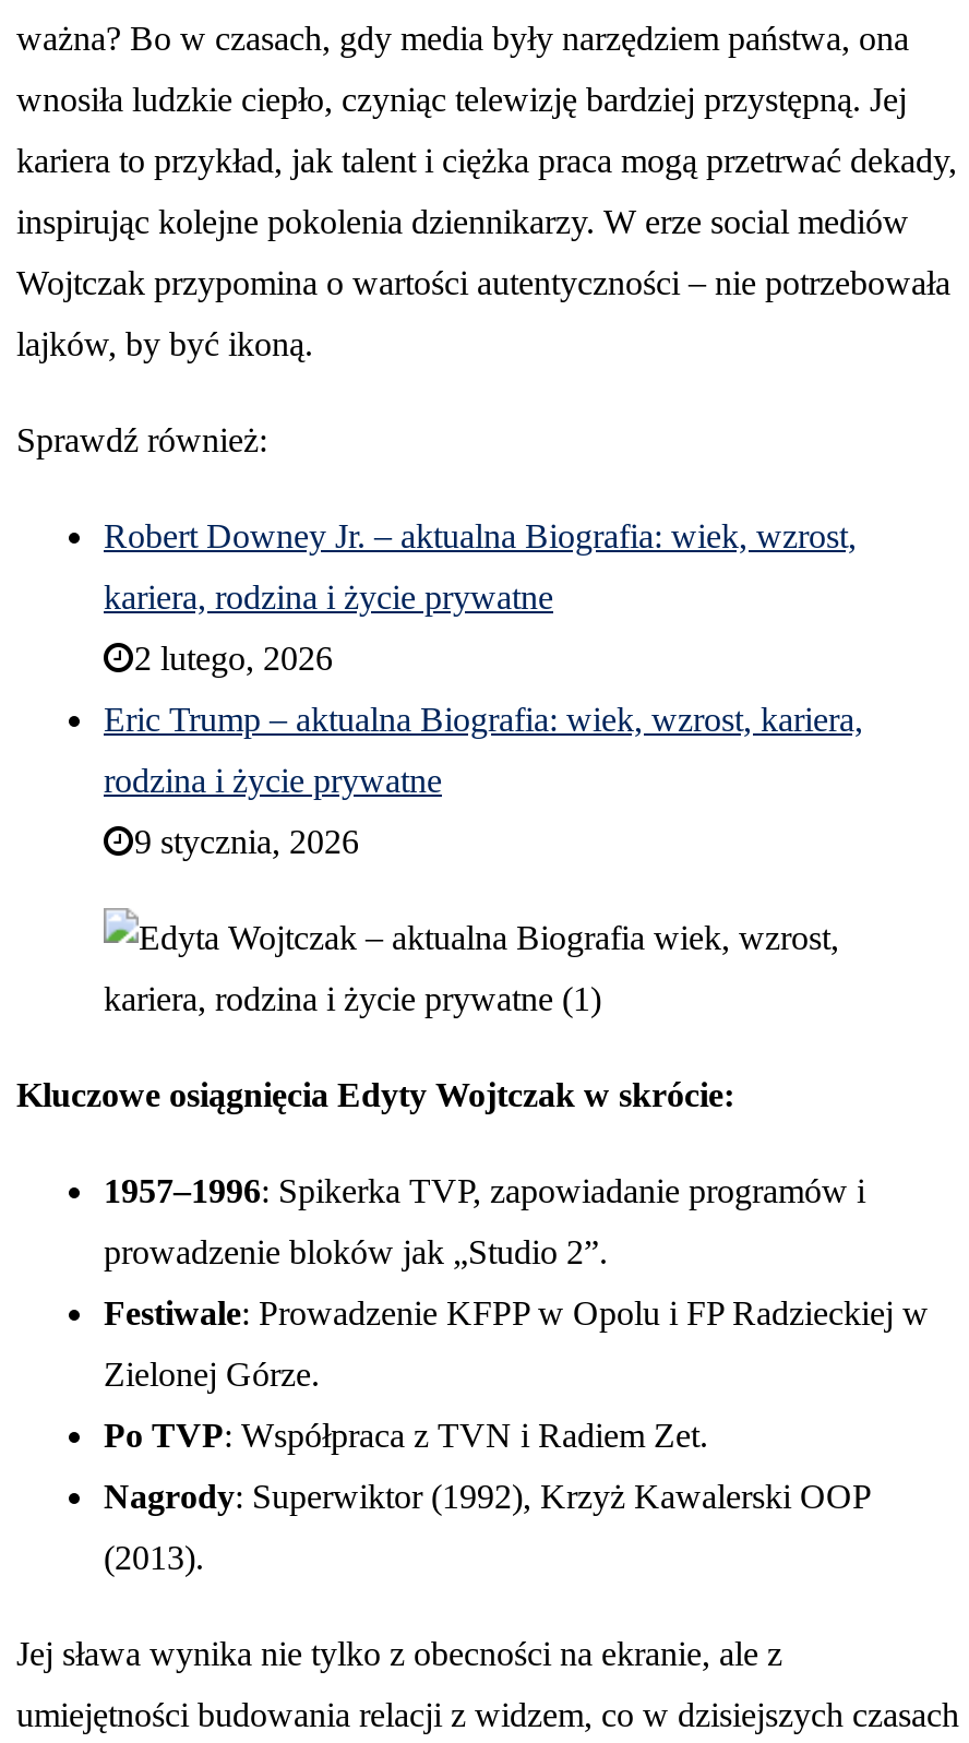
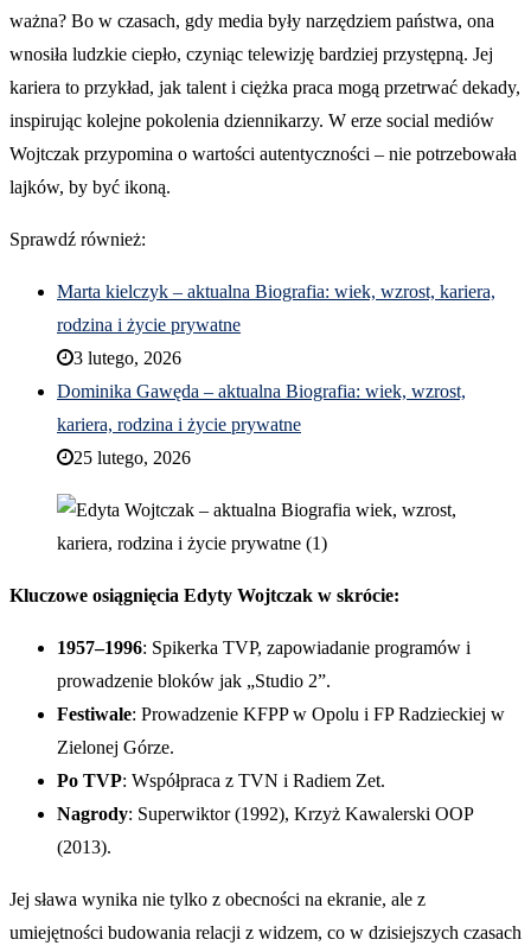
[104,516,863,737] Robert Downey Jr. – aktualna Biografia: wiek, wzrost, | 2 lutego, 2026 | Eric Trump – aktualna Biografia: wiek, wzrost, kariera, -> [57,281,495,301] Marta kielczyk – aktualna Biografia: wiek, wzrost, kariera,
moved [104,578,553,615] -> [57,414,301,434]: kariera, rodzina i życie prywatne
moved [104,761,442,798] -> [57,314,241,334]: rodzina i życie prywatne
[134,822,359,859] 9 stycznia, 2026 -> [57,347,466,467] 3 lutego, 2026 | Dominika Gawęda – aktualna Biografia: wiek, wzrost, | 25 lutego, 2026

